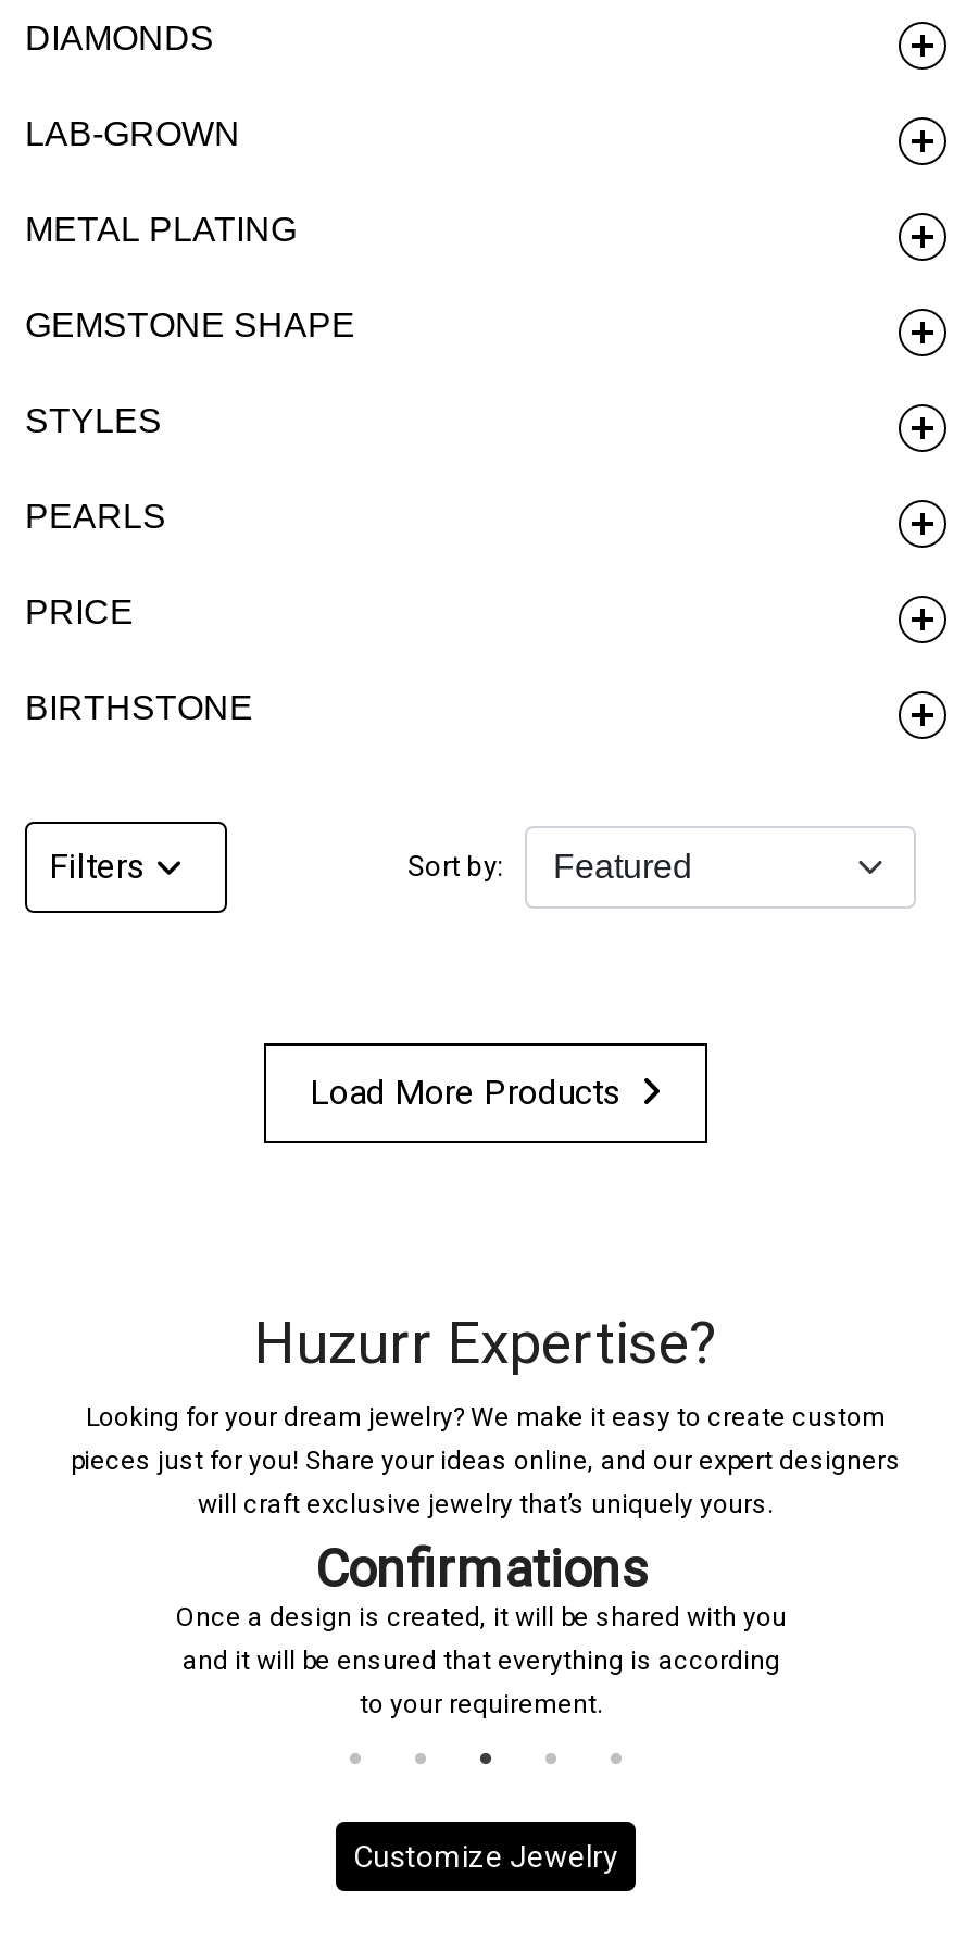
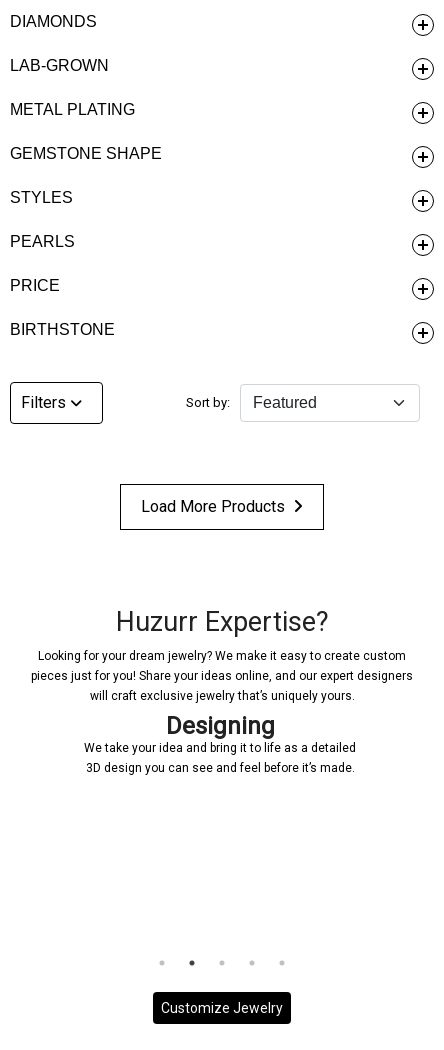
[176,1539,787,1719] Confirmations | Once a design is created, it will be shared with you | and it will be ensured that everything is according | to your requirement. -> [84,712,356,775] Designing | We take your idea and bring it to life as a detailed | 3D design you can see and feel before it’s made.

